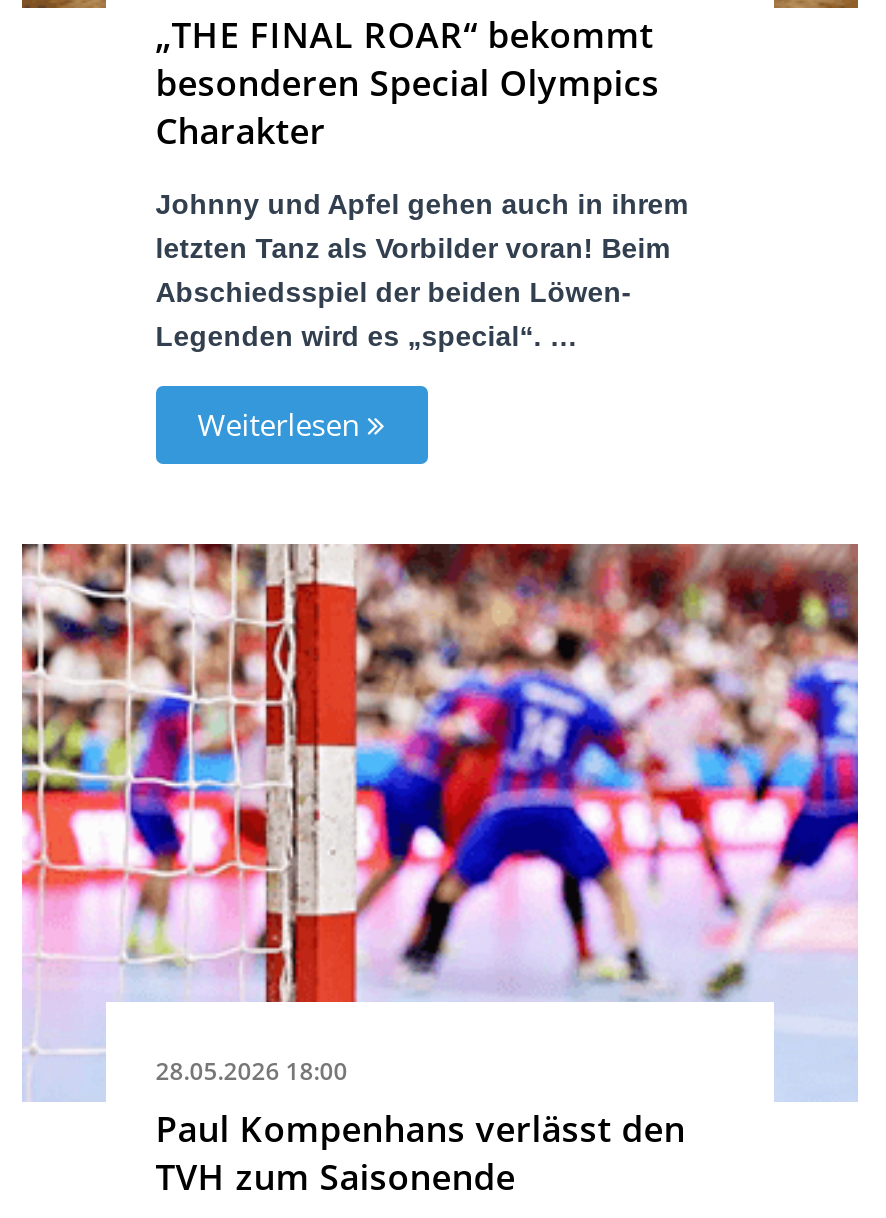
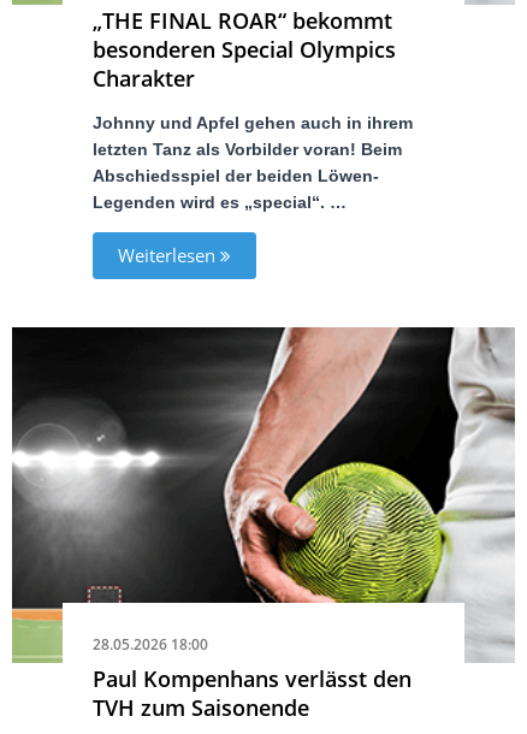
[20,542,860,1102] [image] -> [11,326,516,664] [image]

